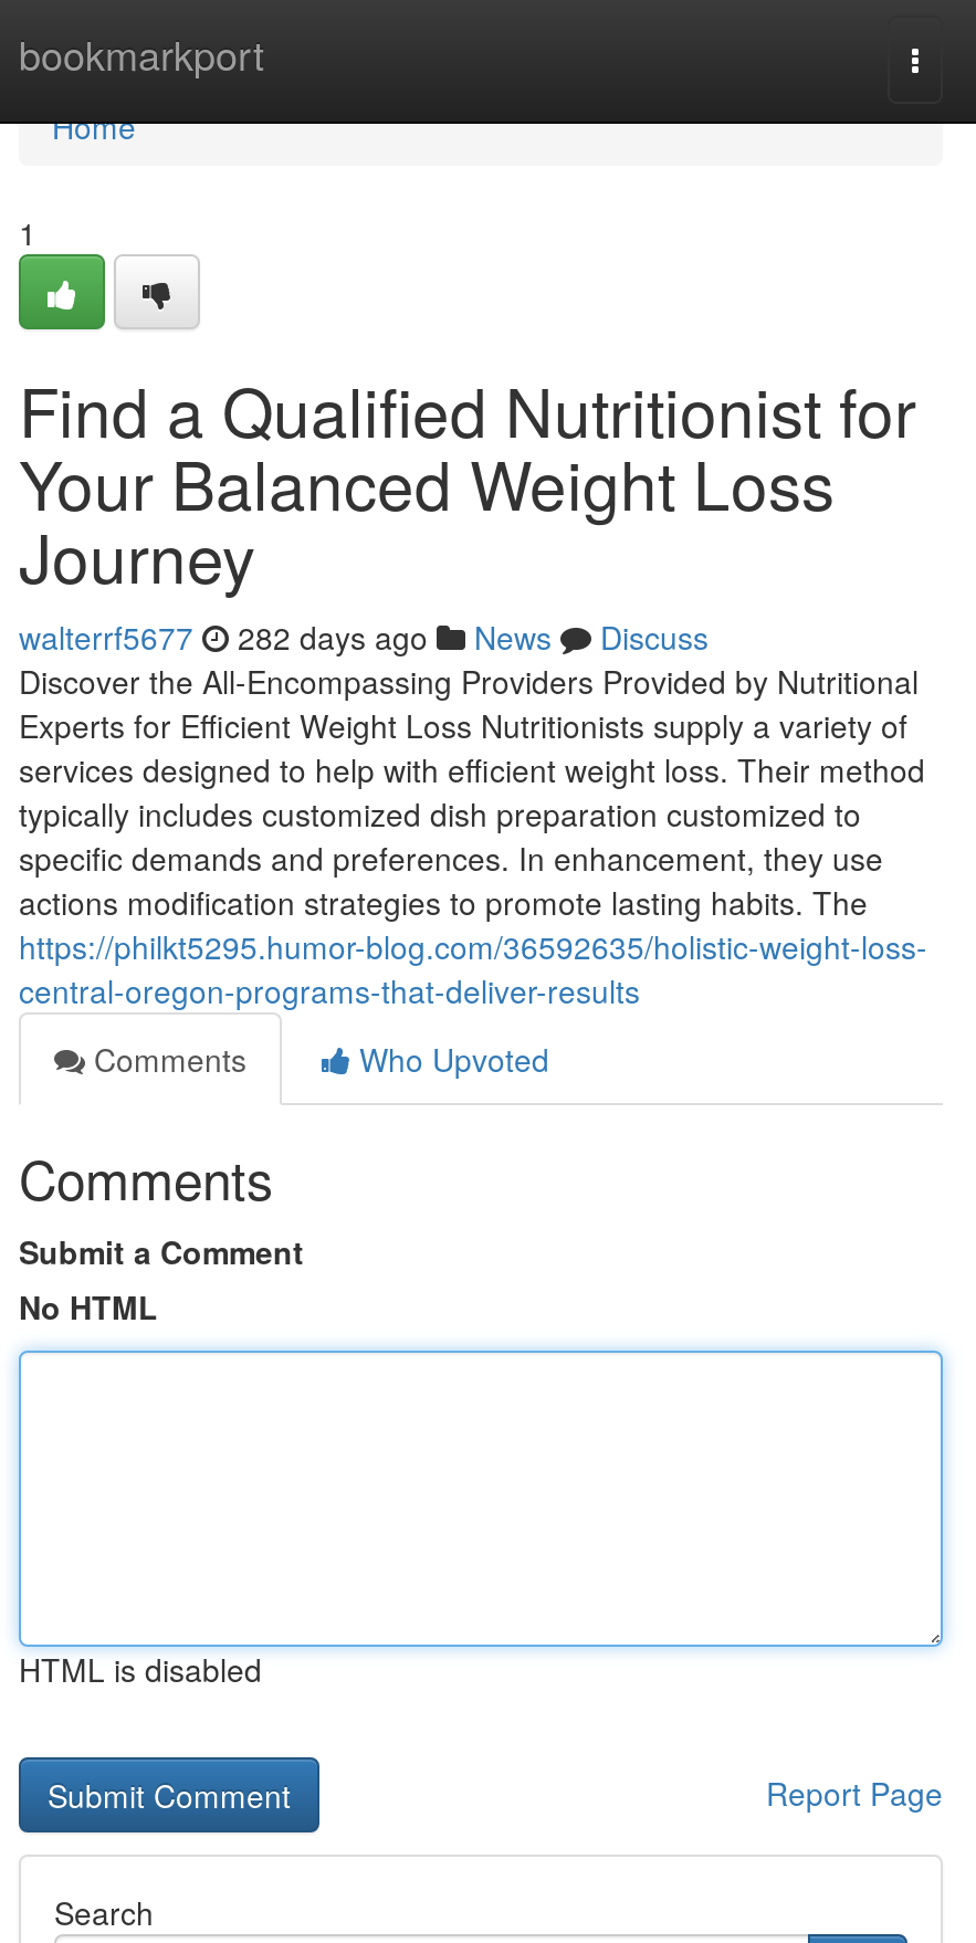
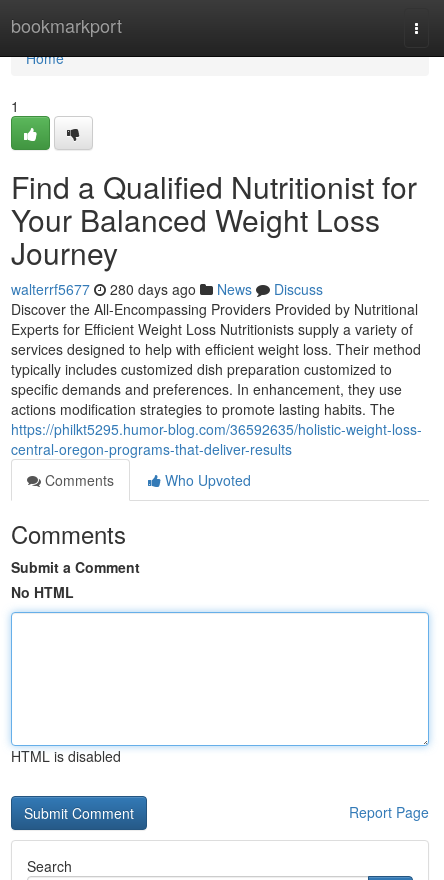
[19,615,709,659] walterrf5677 282 days ago News Discuss -> [11,279,323,299] walterrf5677 280 days ago News Discuss

